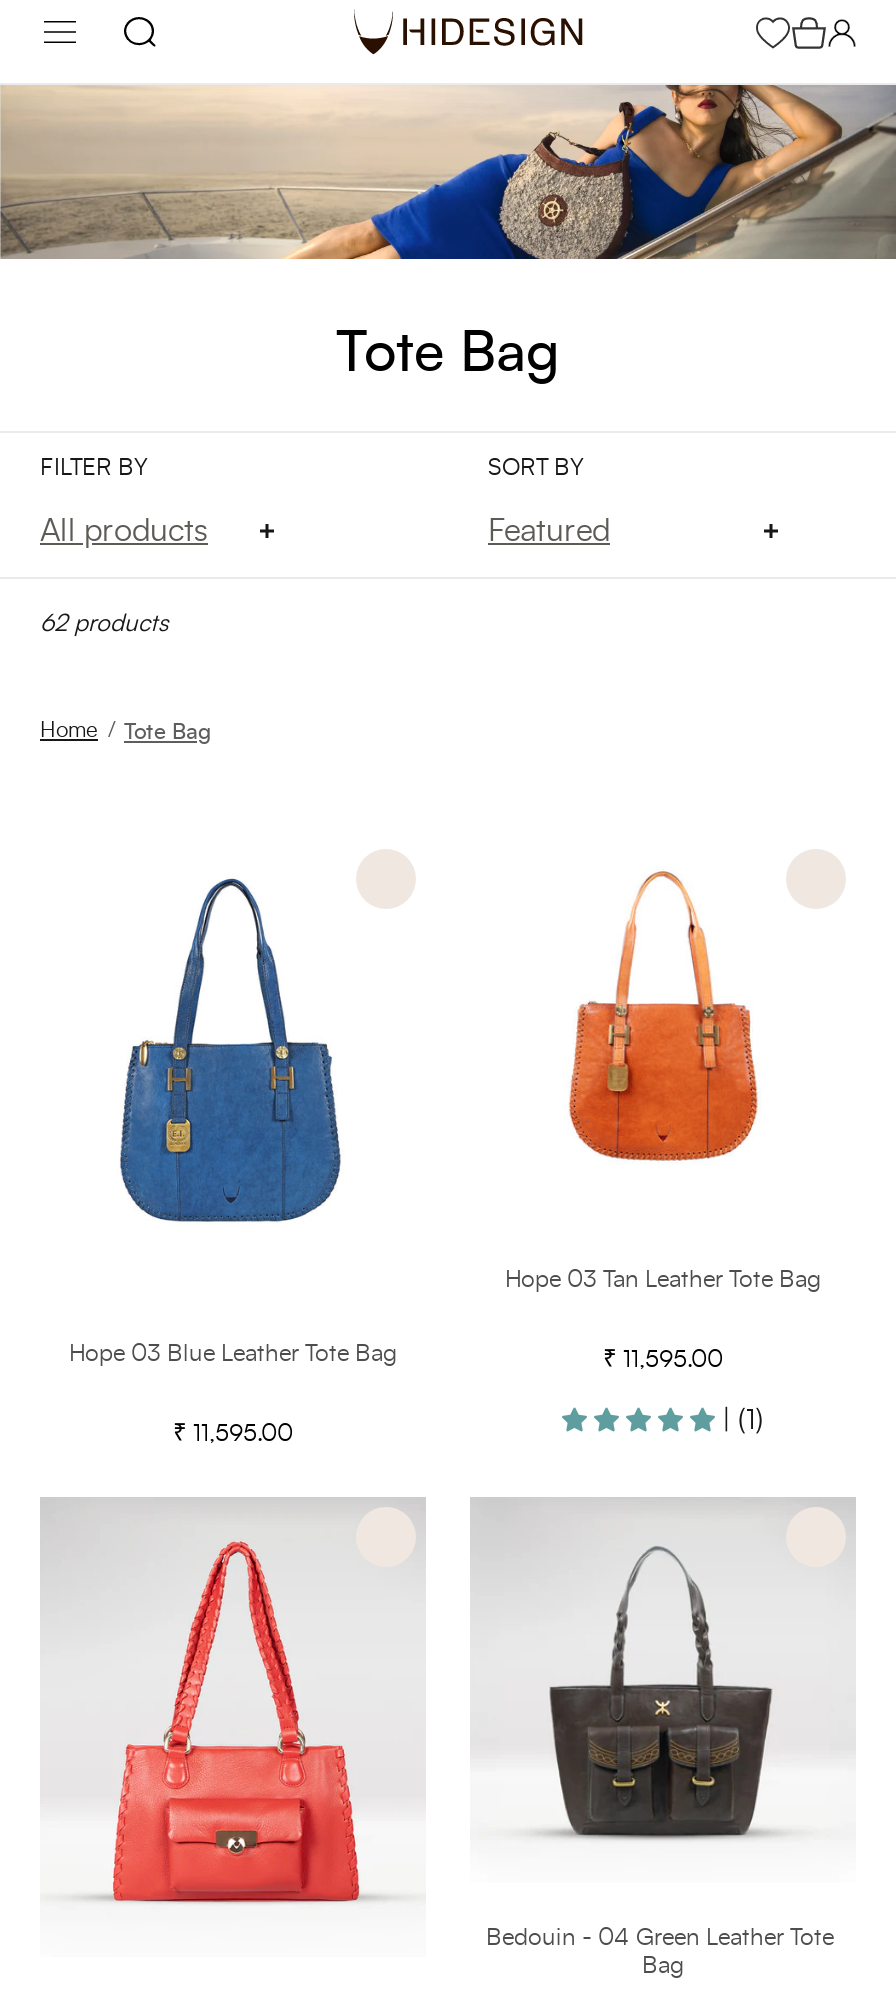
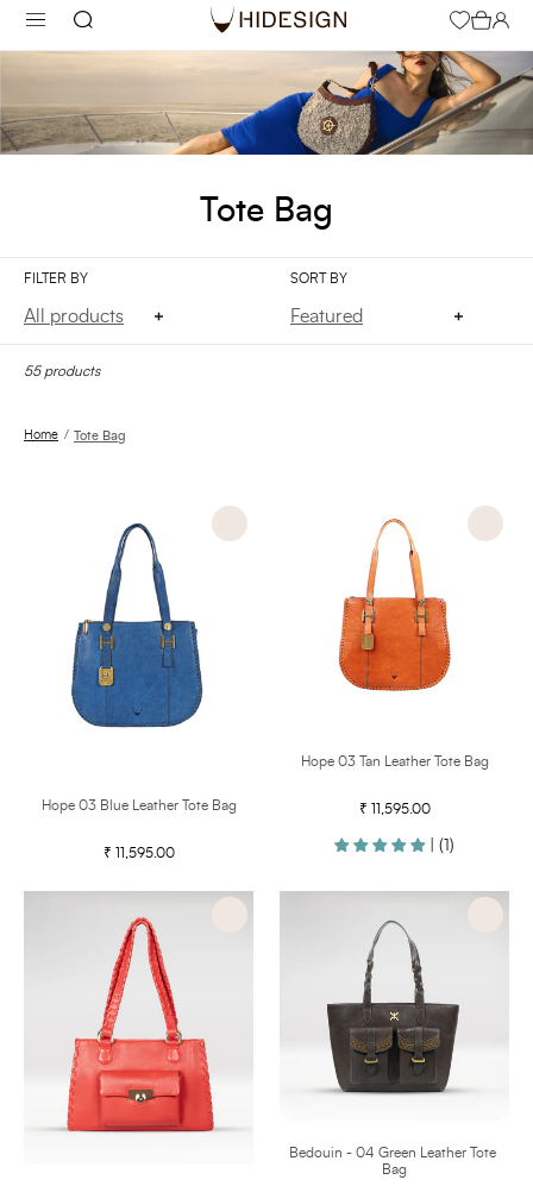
[40,611,168,635] 62 products -> [24,364,100,379] 55 products

